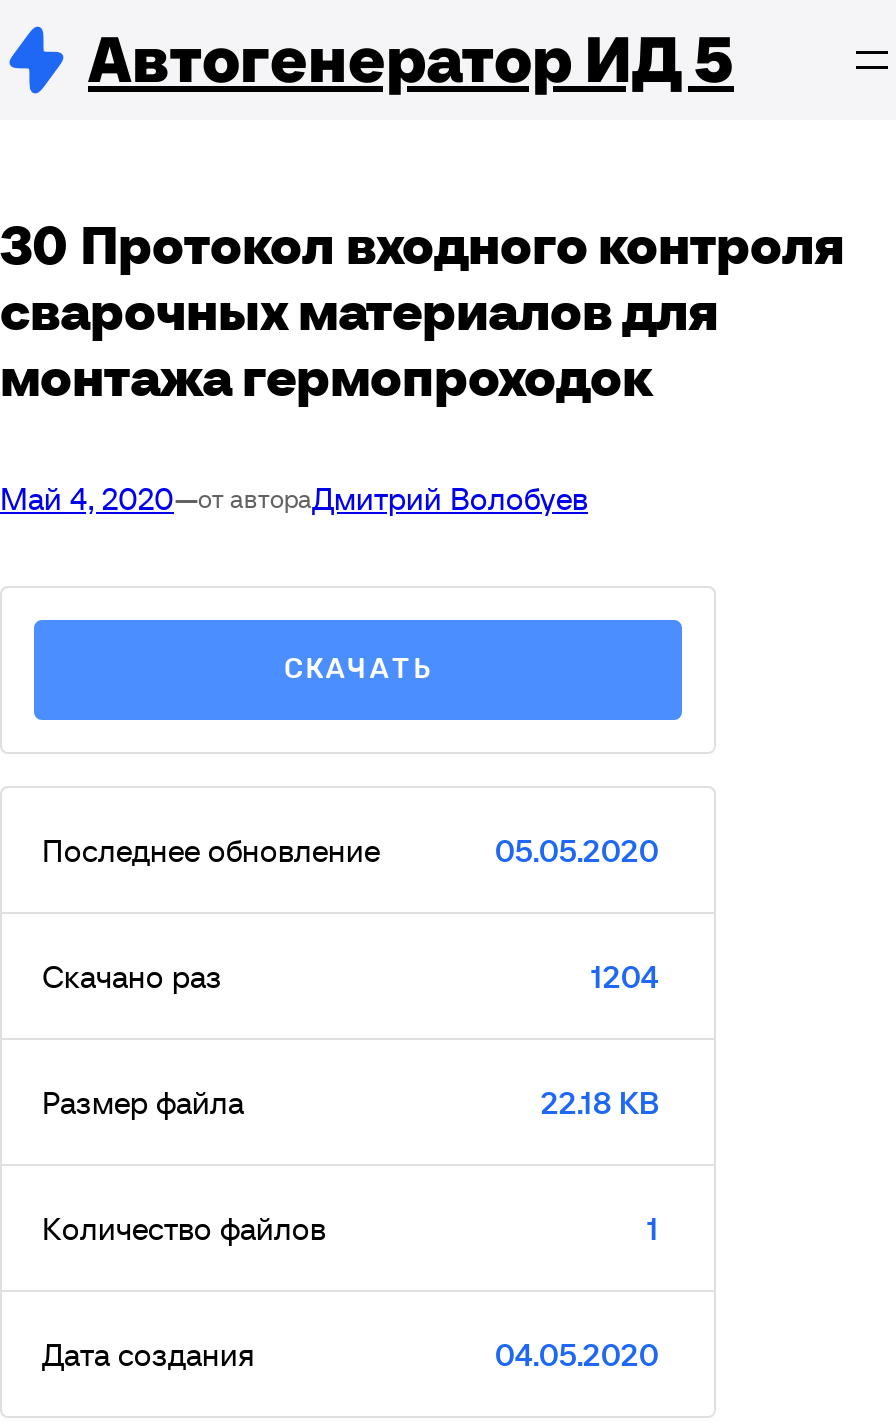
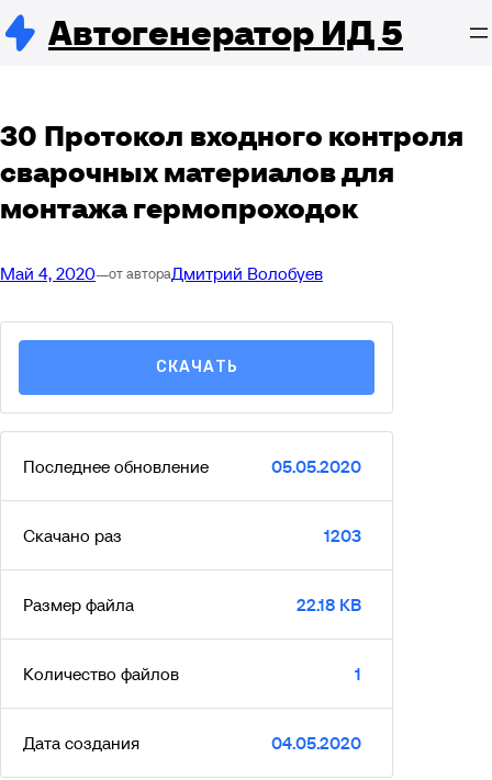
[591,956,659,996] 1204 -> [324,525,362,547] 1203

